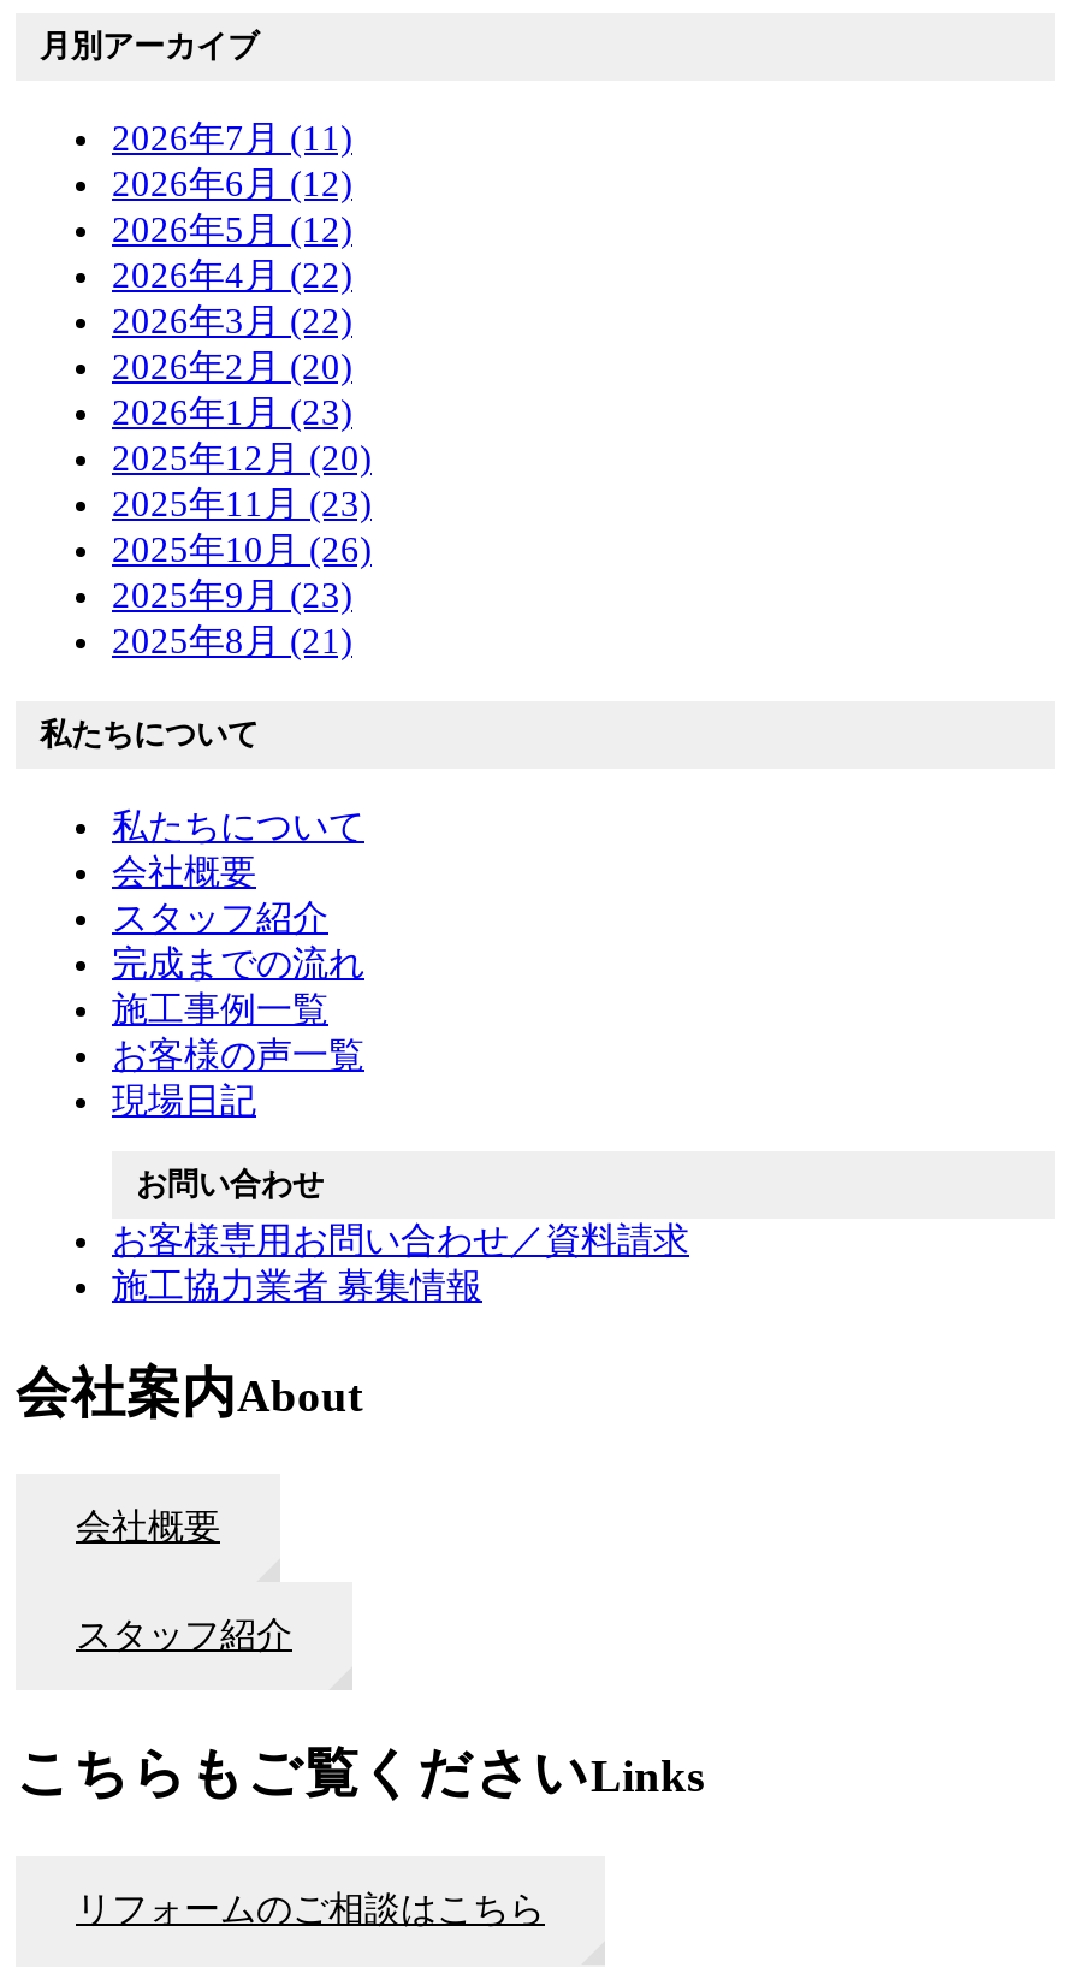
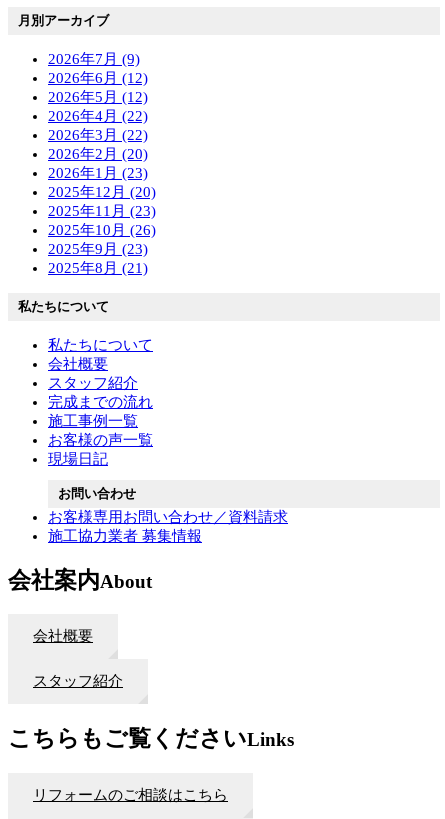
[112,120,352,159] 2026年7月 (11) -> [48,51,140,67] 2026年7月 (9)

